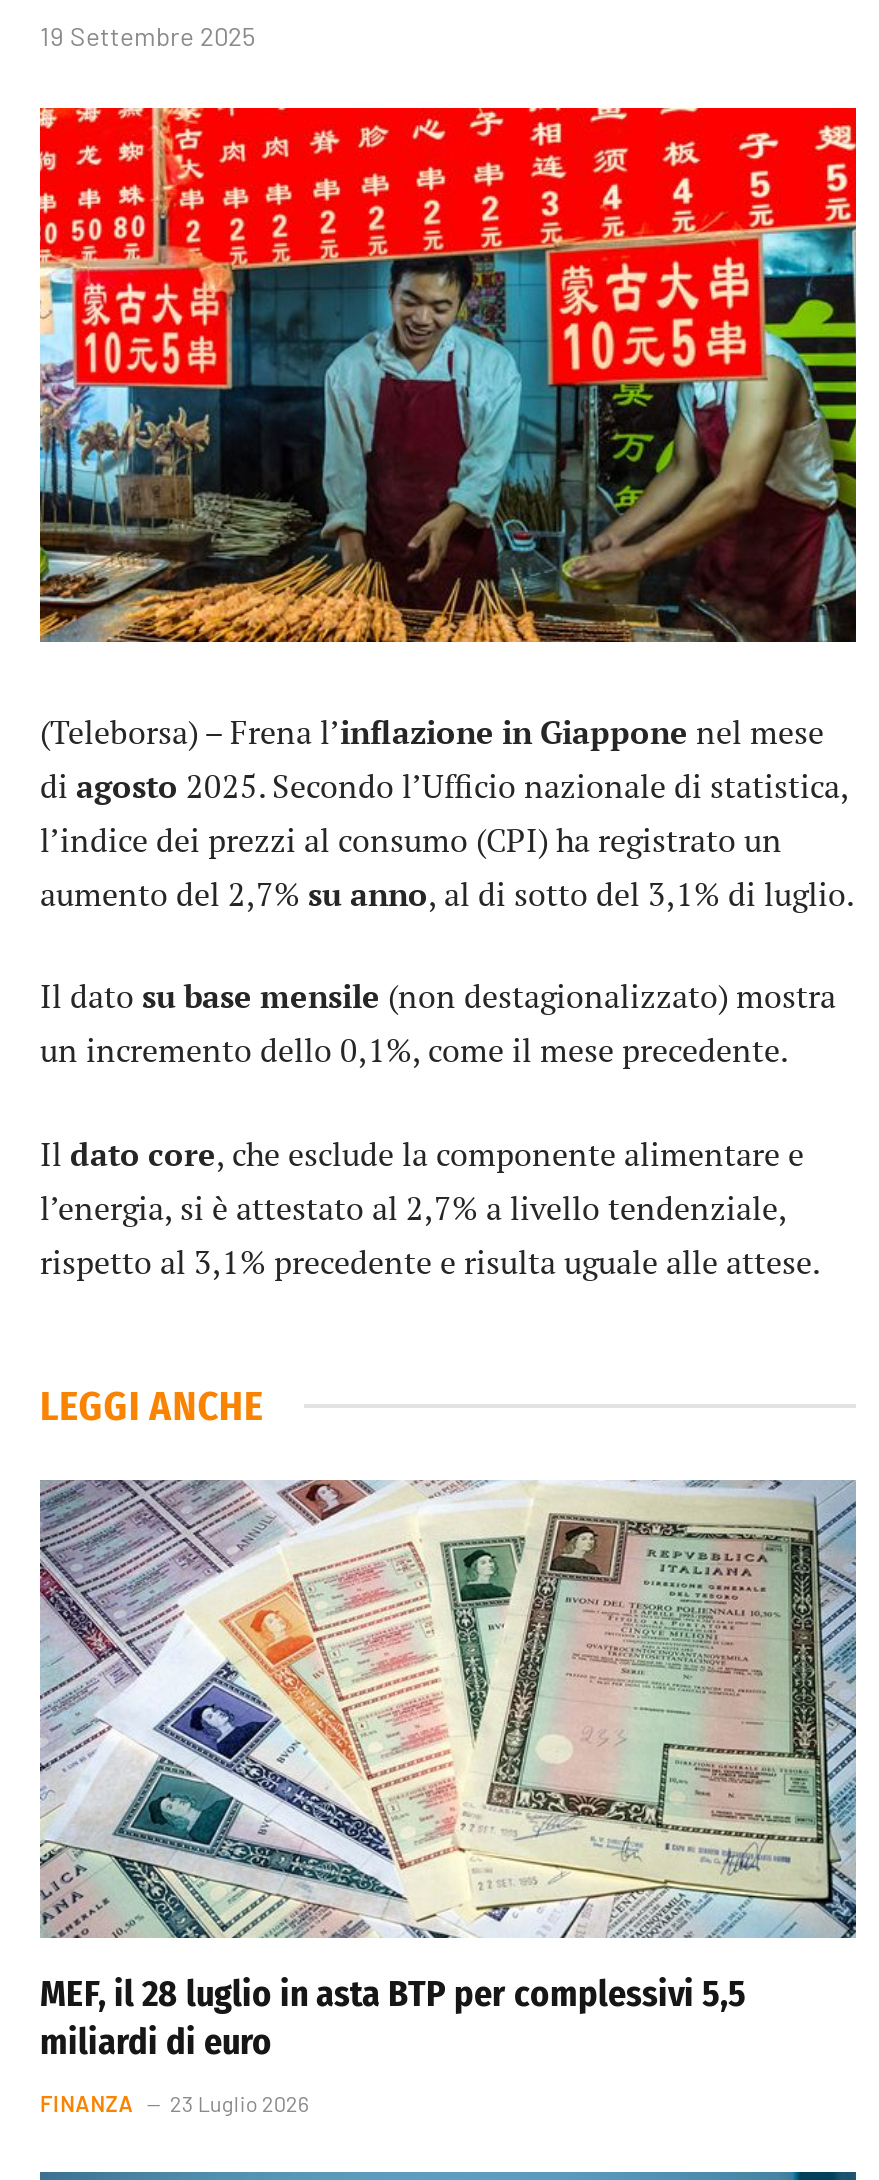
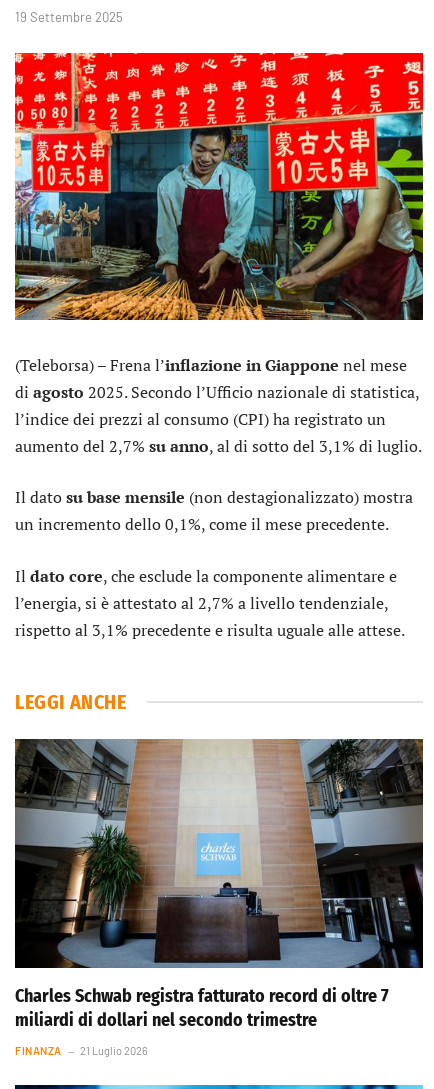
[38,1480,858,2064] [image] | MEF, il 28 luglio in asta BTP per complessivi 5,5 | miliardi di euro -> [14,738,424,1031] [image] | Charles Schwab registra fatturato record di oltre 7 | miliardi di dollari nel secondo trimestre
[40,2090,310,2116] FINANZA 23 Luglio 2026 -> [15,1044,148,1057] FINANZA 21 Luglio 2026

